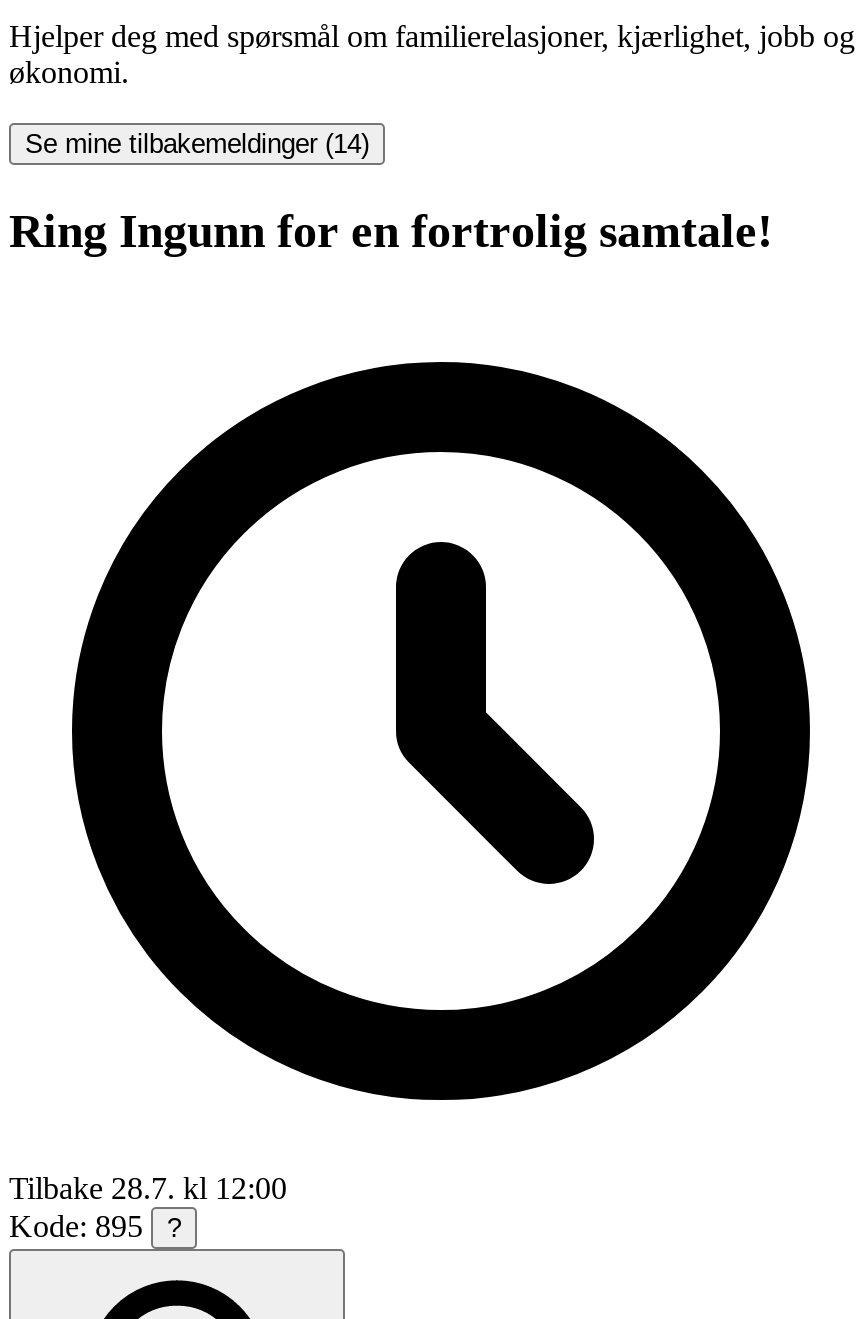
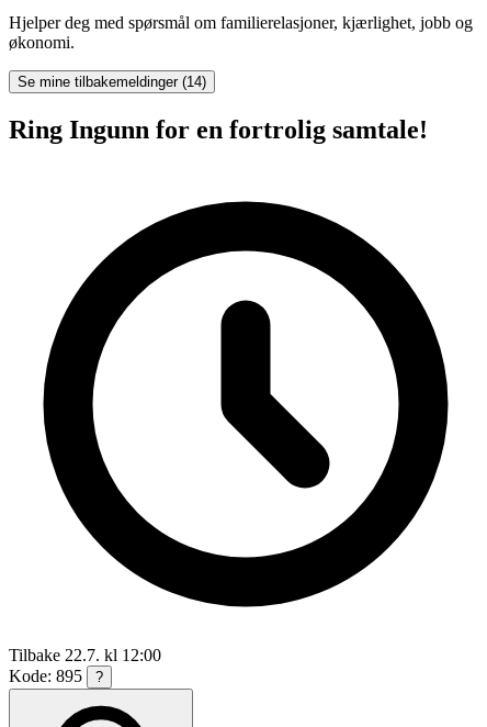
[9,1170,287,1204] Tilbake 28.7. kl 12:00 -> [9,645,161,664] Tilbake 22.7. kl 12:00

